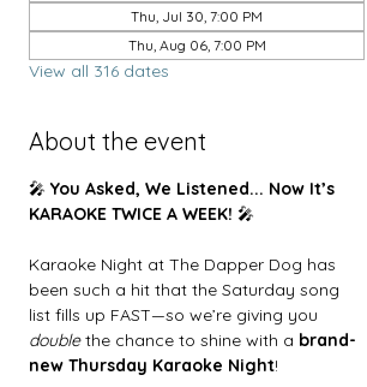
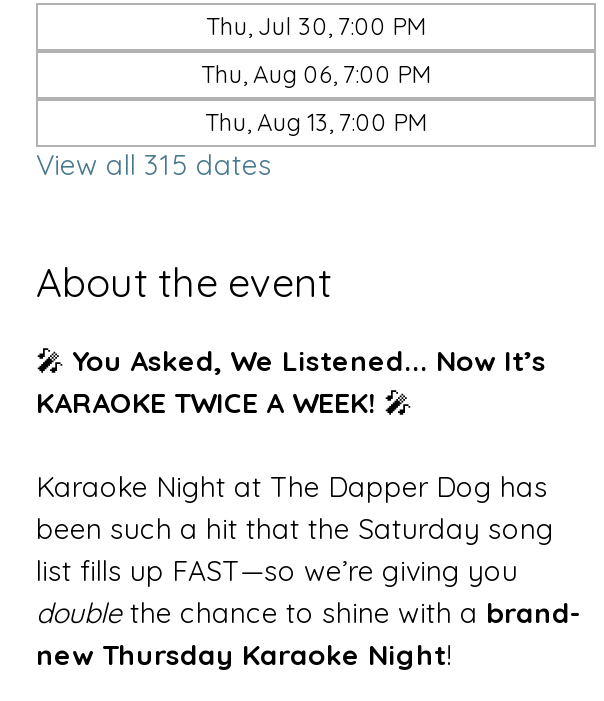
[29,60,169,82] View all 316 dates -> [36,107,427,183] Thu, Aug 13, 7:00 PM | View all 315 dates

